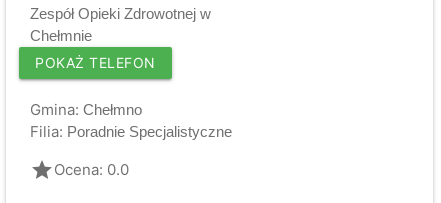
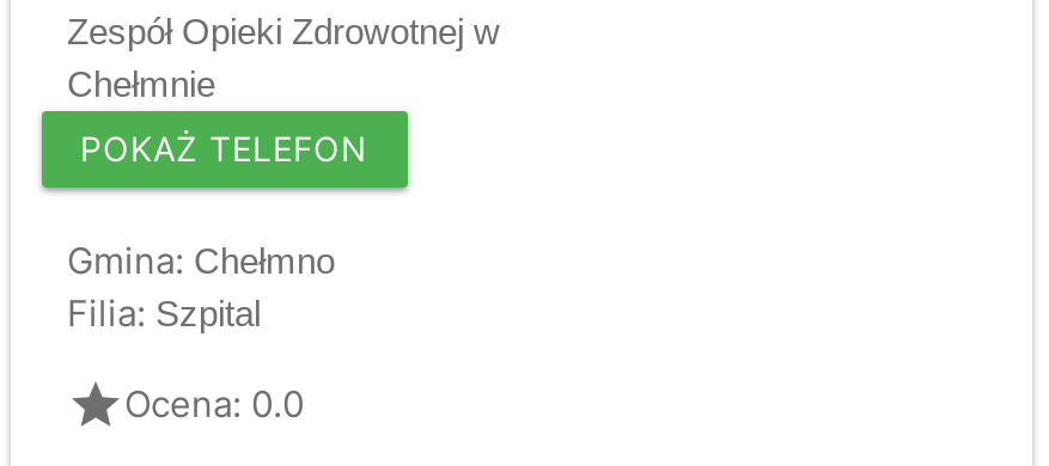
[29,122,231,141] Filia: Poradnie Specjalistyczne -> [67,292,261,337] Filia: Szpital

